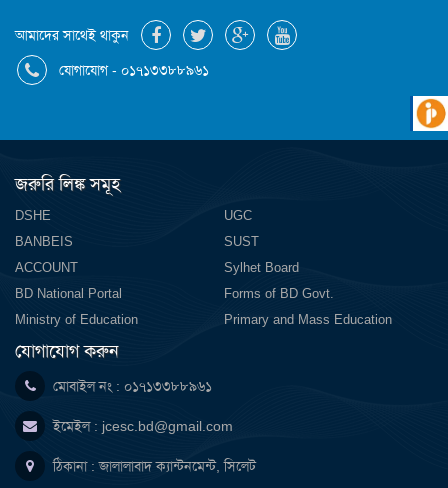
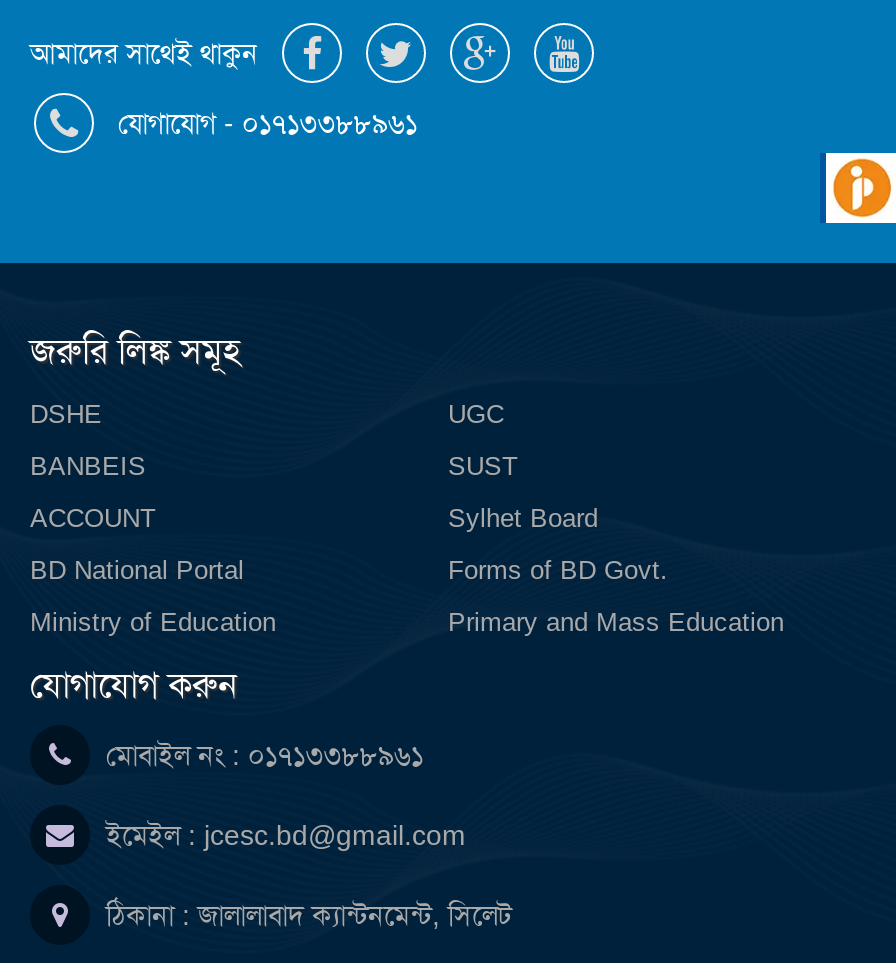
[412,85,445,132] [image] -> [824,151,890,245] [image]

